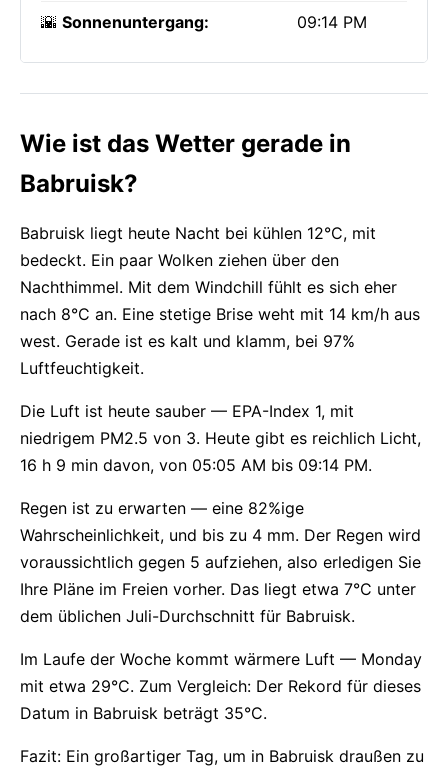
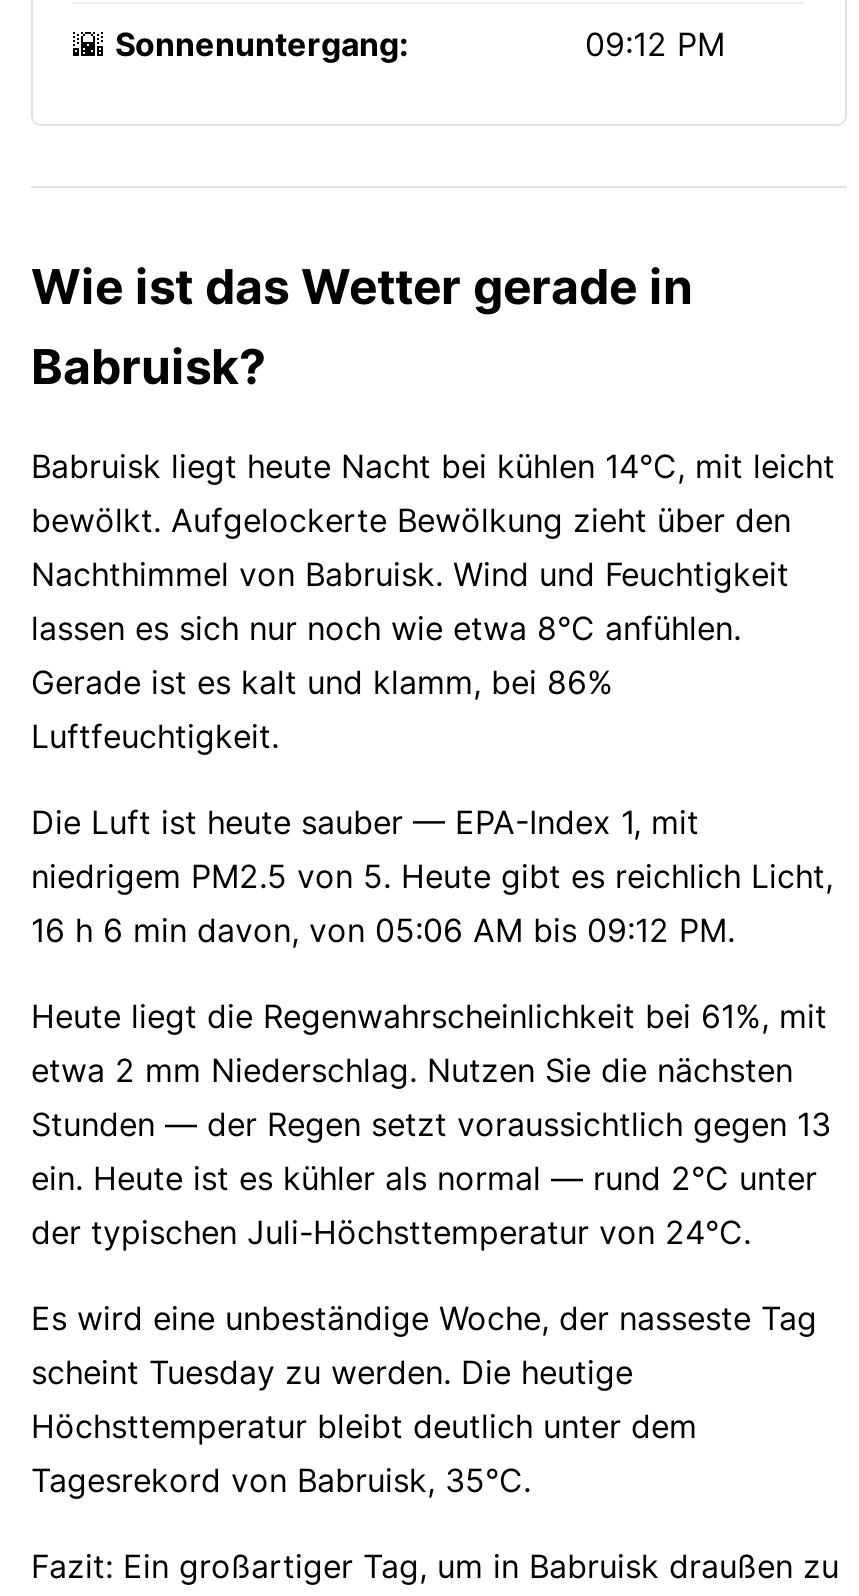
[297,12,367,32] 09:14 PM -> [585,24,725,64] 09:12 PM
[20,223,420,351] Babruisk liegt heute Nacht bei kühlen 12°C, mit | bedeckt. Ein paar Wolken ziehen über den | Nachthimmel. Mit dem Windchill fühlt es sich eher | nach 8°C an. Eine stetige Brise weht mit 14 km/h aus | west. Gerade ist es kalt und klamm, bei 97% -> [31,446,835,702] Babruisk liegt heute Nacht bei kühlen 14°C, mit leicht | bewölkt. Aufgelockerte Bewölkung zieht über den | Nachthimmel von Babruisk. Wind und Feuchtigkeit | lassen es sich nur noch wie etwa 8°C anfühlen. | Gerade ist es kalt und klamm, bei 86%
[20,428,421,475] niedrigem PM2.5 von 3. Heute gibt es reichlich Licht, | 16 h 9 min davon, von 05:05 AM bis 09:14 PM. -> [31,856,833,950] niedrigem PM2.5 von 5. Heute gibt es reichlich Licht, | 16 h 6 min davon, von 05:06 AM bis 09:12 PM.
[20,498,421,626] Regen ist zu erwarten — eine 82%ige | Wahrscheinlichkeit, und bis zu 4 mm. Der Regen wird | voraussichtlich gegen 5 aufziehen, also erledigen Sie | Ihre Pläne im Freien vorher. Das liegt etwa 7°C unter | dem üblichen Juli-Durchschnitt für Babruisk. -> [31,996,831,1252] Heute liegt die Regenwahrscheinlichkeit bei 61%, mit | etwa 2 mm Niederschlag. Nutzen Sie die nächsten | Stunden — der Regen setzt voraussichtlich gegen 13 | ein. Heute ist es kühler als normal — rund 2°C unter | der typischen Juli-Höchsttemperatur von 24°C.
[20,649,422,723] Im Laufe der Woche kommt wärmere Luft — Monday | mit etwa 29°C. Zum Vergleich: Der Rekord für dieses | Datum in Babruisk beträgt 35°C. -> [31,1298,817,1500] Es wird eine unbeständige Woche, der nasseste Tag | scheint Tuesday zu werden. Die heutige | Höchsttemperatur bleibt deutlich unter dem | Tagesrekord von Babruisk, 35°C.

